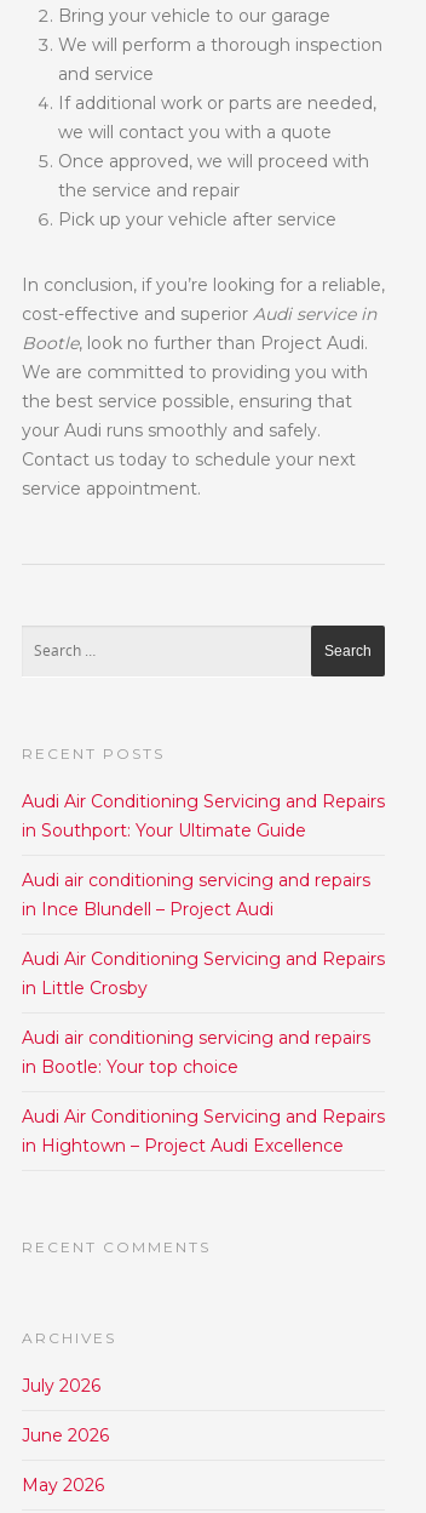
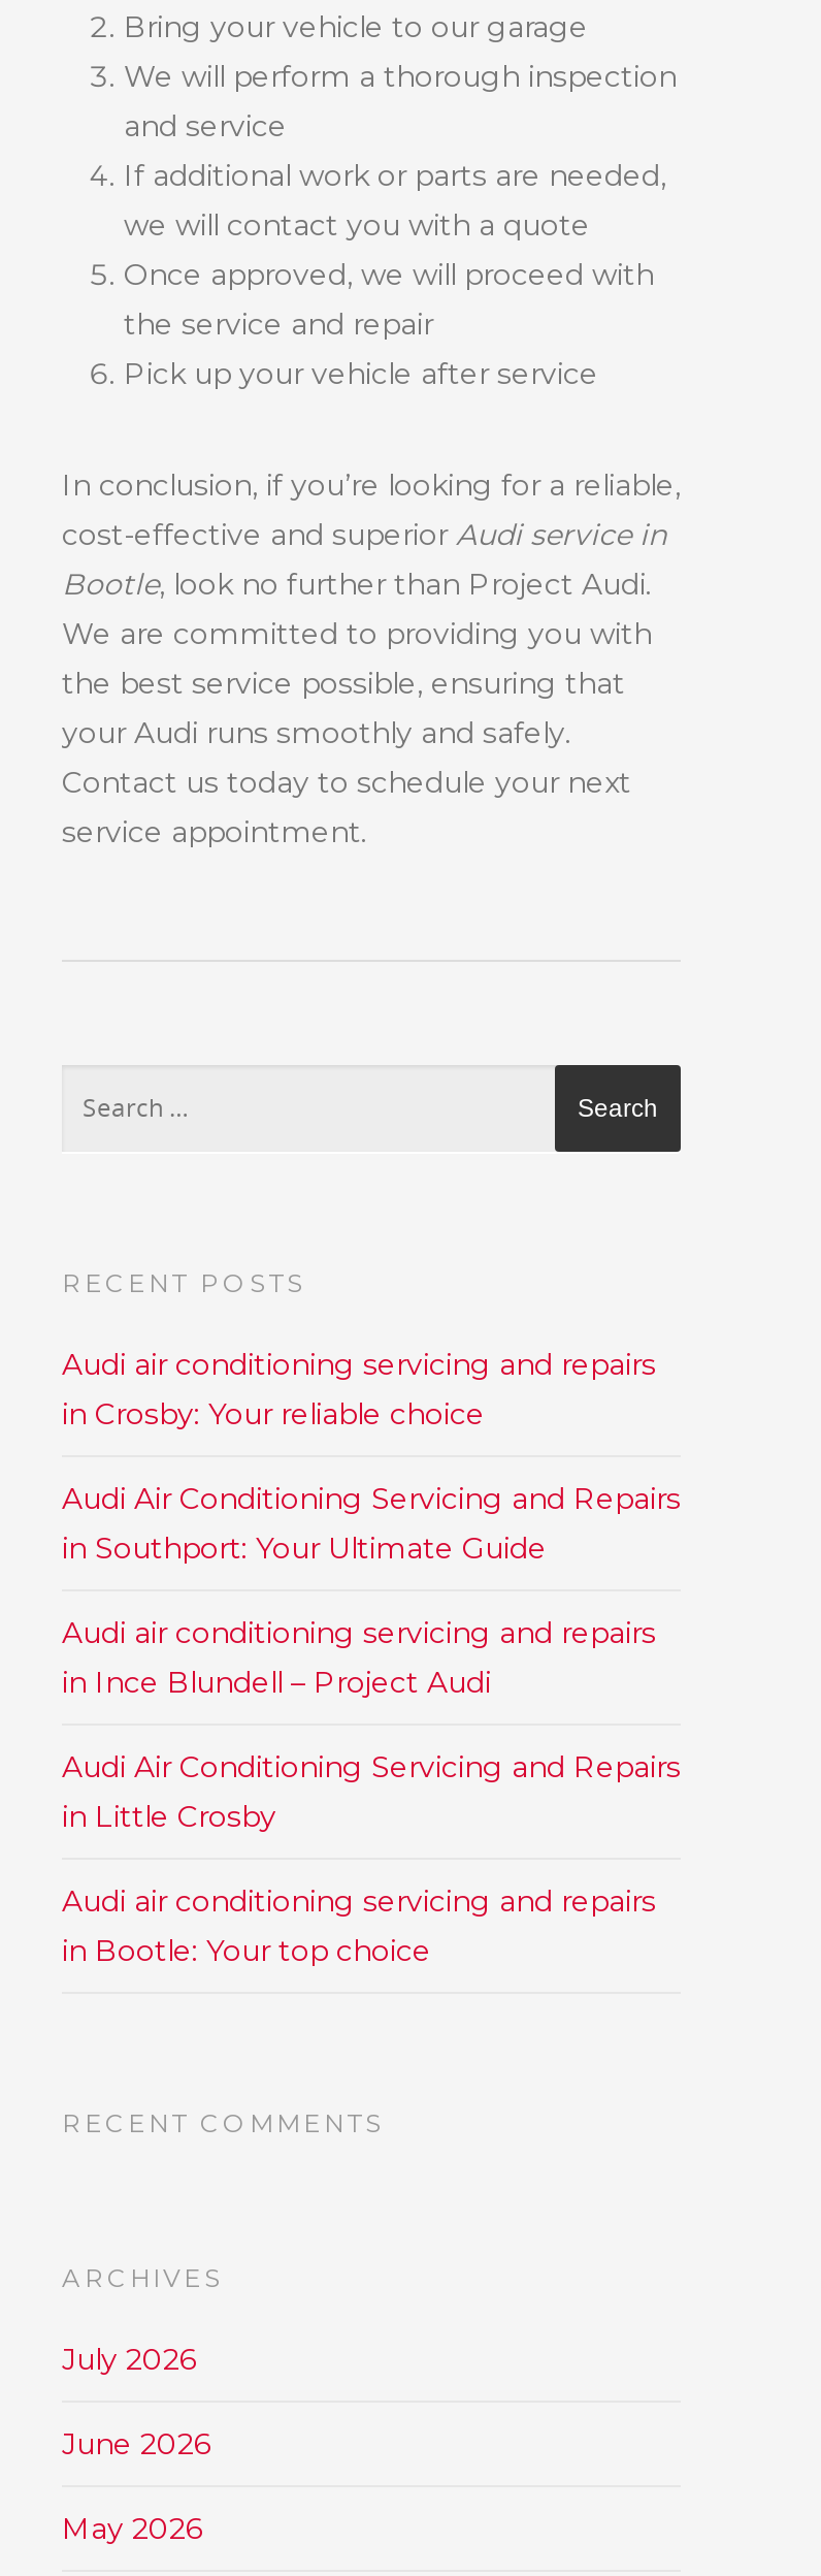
none -> [62,1346,656,1432] Audi air conditioning servicing and repairs | in Crosby: Your reliable choice
moved [22,790,385,1078] -> [62,1480,681,1969]: Audi Air Conditioning Servicing and Repairs | in Southport: Your Ultimate Guide | Audi air conditioning servicing and repairs | in Ince Blundell – Project Audi | Audi Air Conditioning Servicing and Repairs | in Little Crosby | Audi air conditioning servicing and repairs | in Bootle: Your top choice
[22,1106,385,1157] Audi Air Conditioning Servicing and Repairs | in Hightown – Project Audi Excellence -> none

